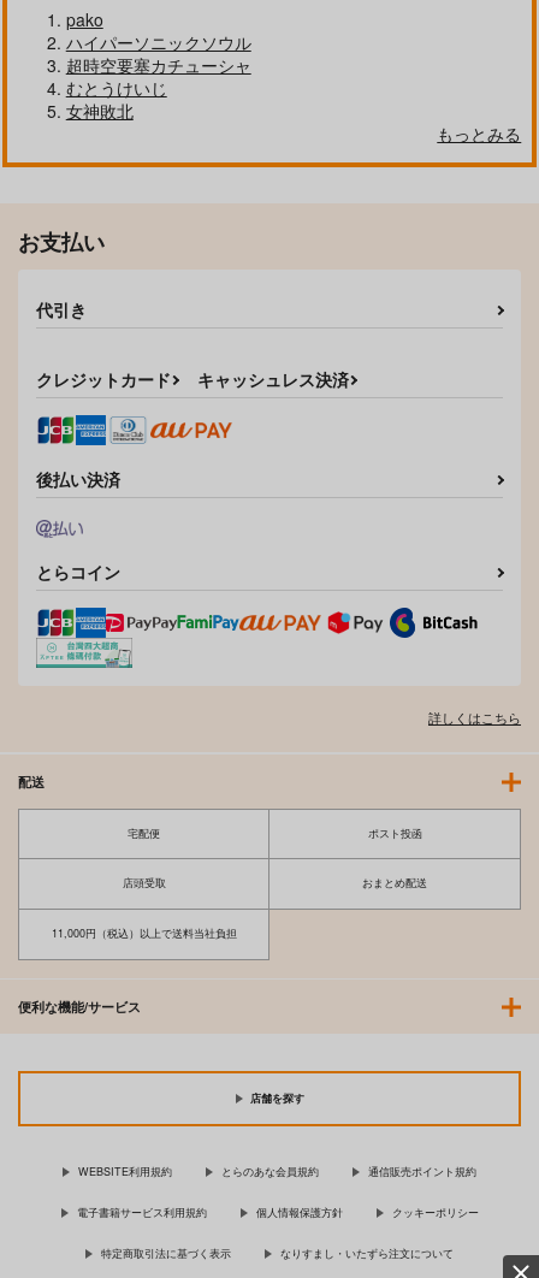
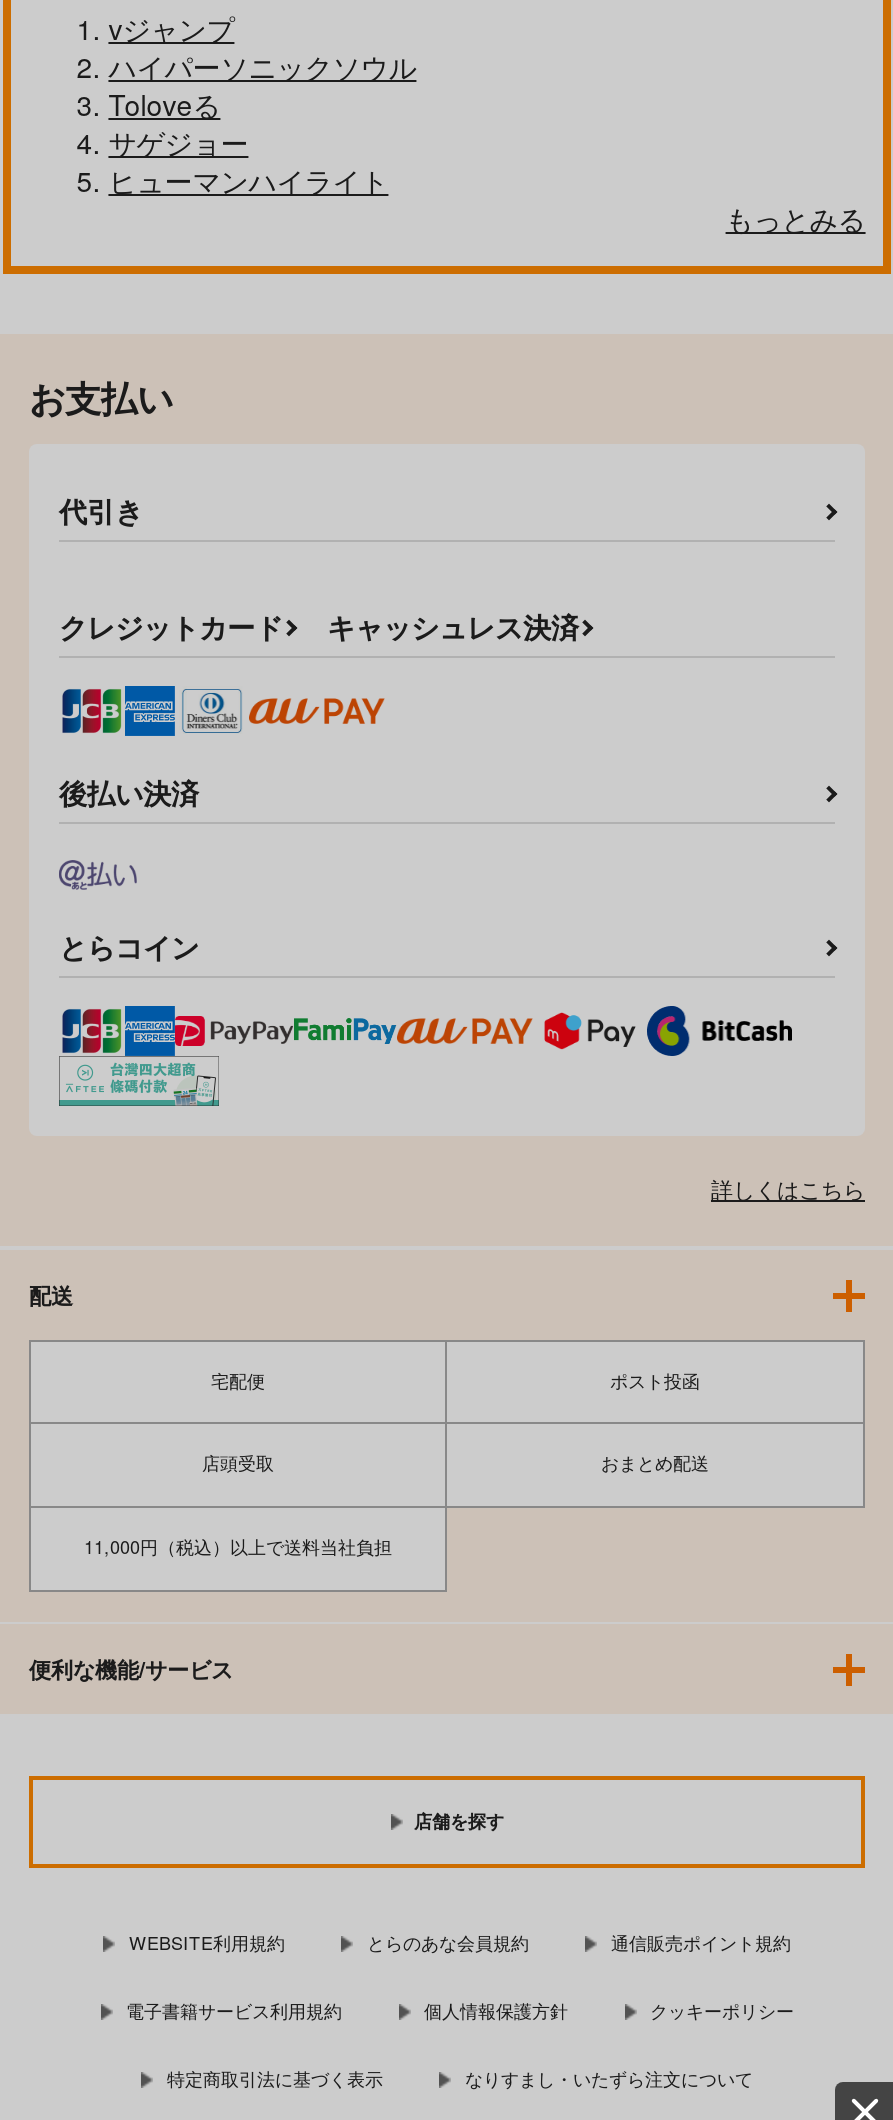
[66,8,103,32] pako -> [108,9,234,49] vジャンプ
[66,53,251,123] 超時空要塞カチューシャ | むとうけいじ | 女神敗北 -> [108,85,388,201] Toloveる | サゲジョー | ヒューマンハイライト

